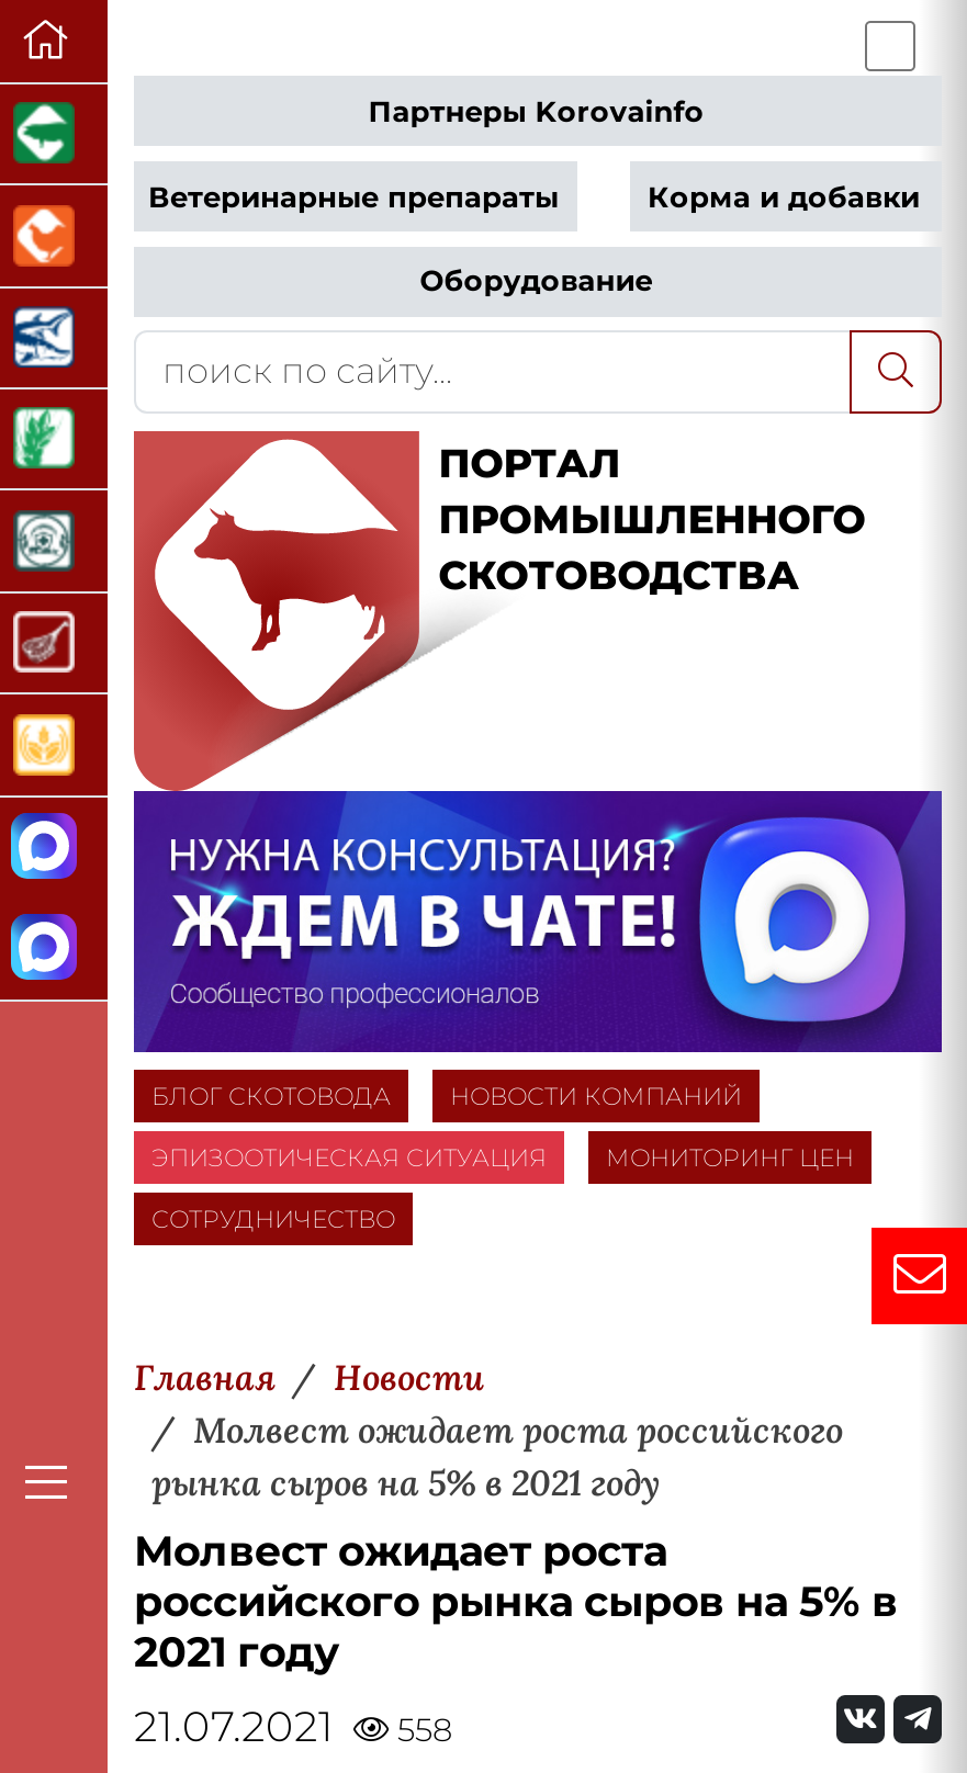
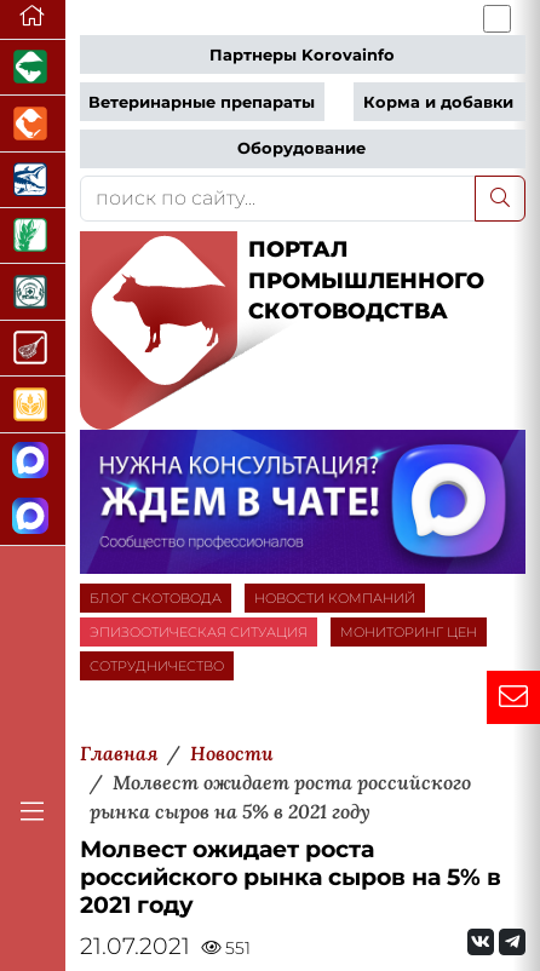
[134,1698,452,1751] 21.07.2021 558 -> [80,930,251,959] 21.07.2021 551

